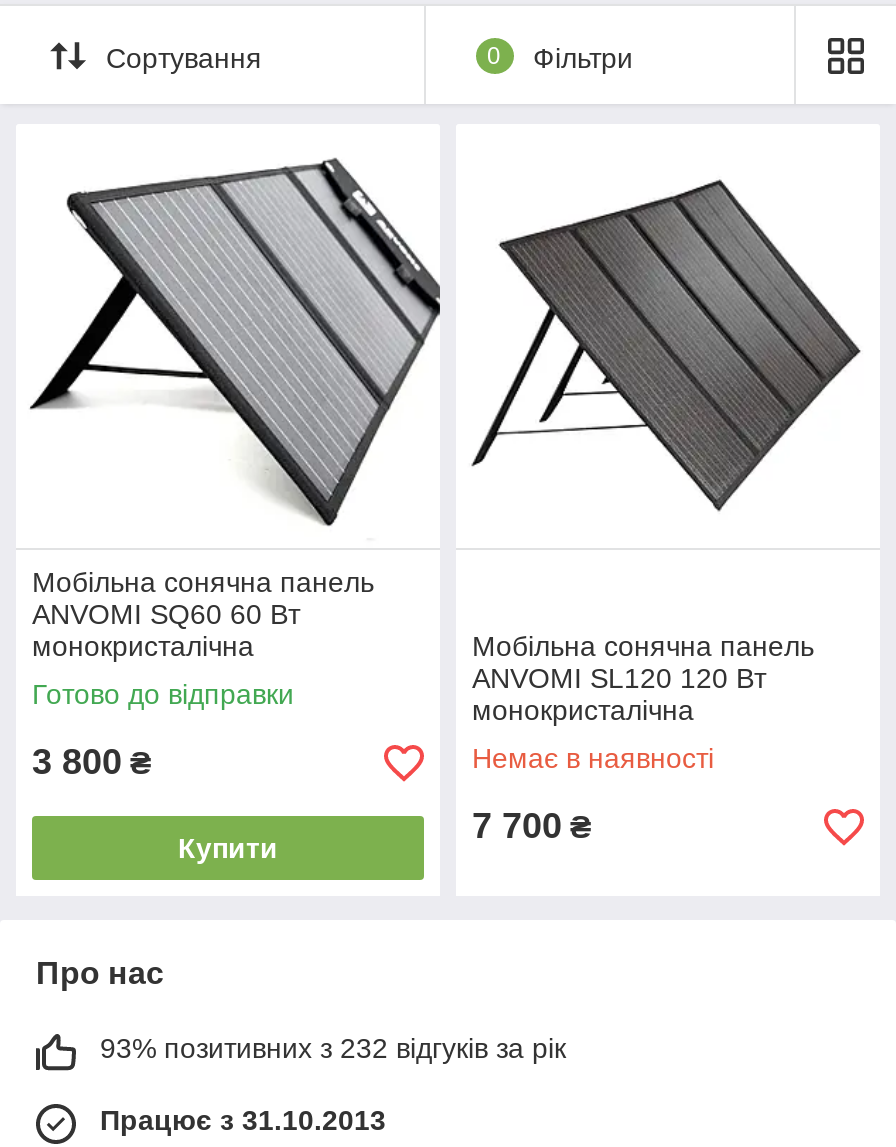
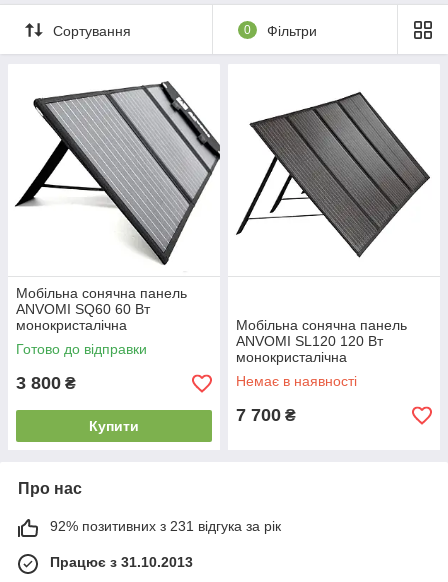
[100,1032,566,1064] 93% позитивних з 232 відгуків за рік -> [50,518,281,534] 92% позитивних з 231 відгука за рік

